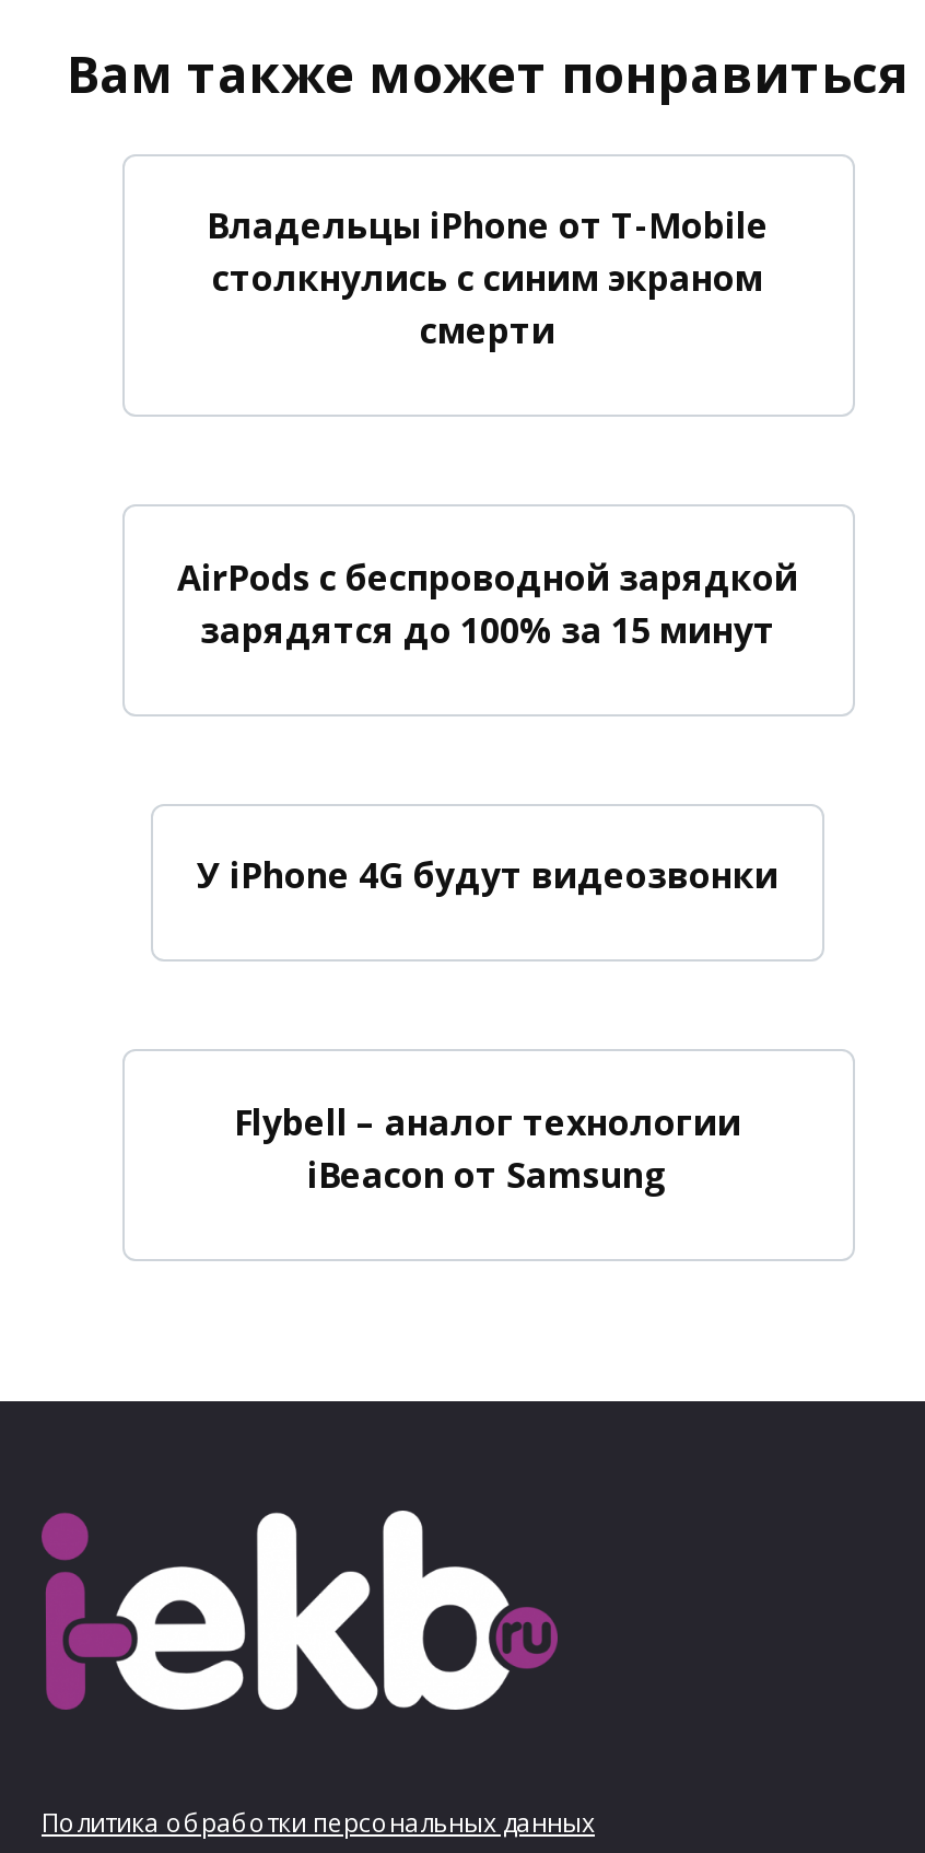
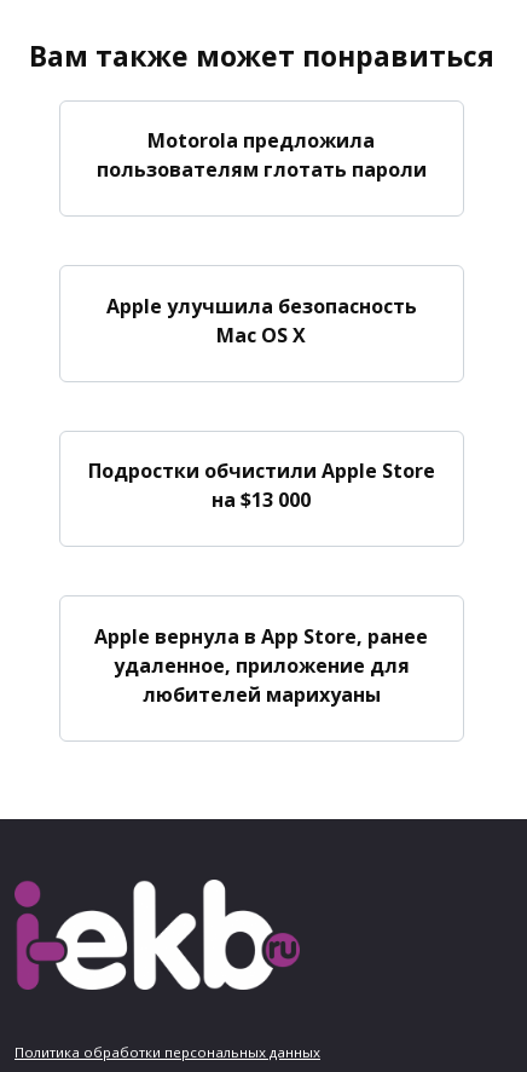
[207,202,769,356] Владельцы iPhone от T-Mobile | столкнулись с синим экраном | смерти -> [96,127,426,183] Motorola предложила | пользователям глотать пароли
[177,553,798,654] AirPods с беспроводной зарядкой | зарядятся до 100% за 15 минут -> [106,292,416,348] Apple улучшила безопасность | Mac OS X
[197,852,778,900] У iPhone 4G будут видеозвонки -> [88,457,435,513] Подростки обчистили Apple Store | на $13 000
[234,1098,741,1198] Flybell – аналог технологии | iBeacon от Samsung -> [94,622,428,707] Apple вернула в App Store, ранее | удаленное, приложение для | любителей марихуаны

